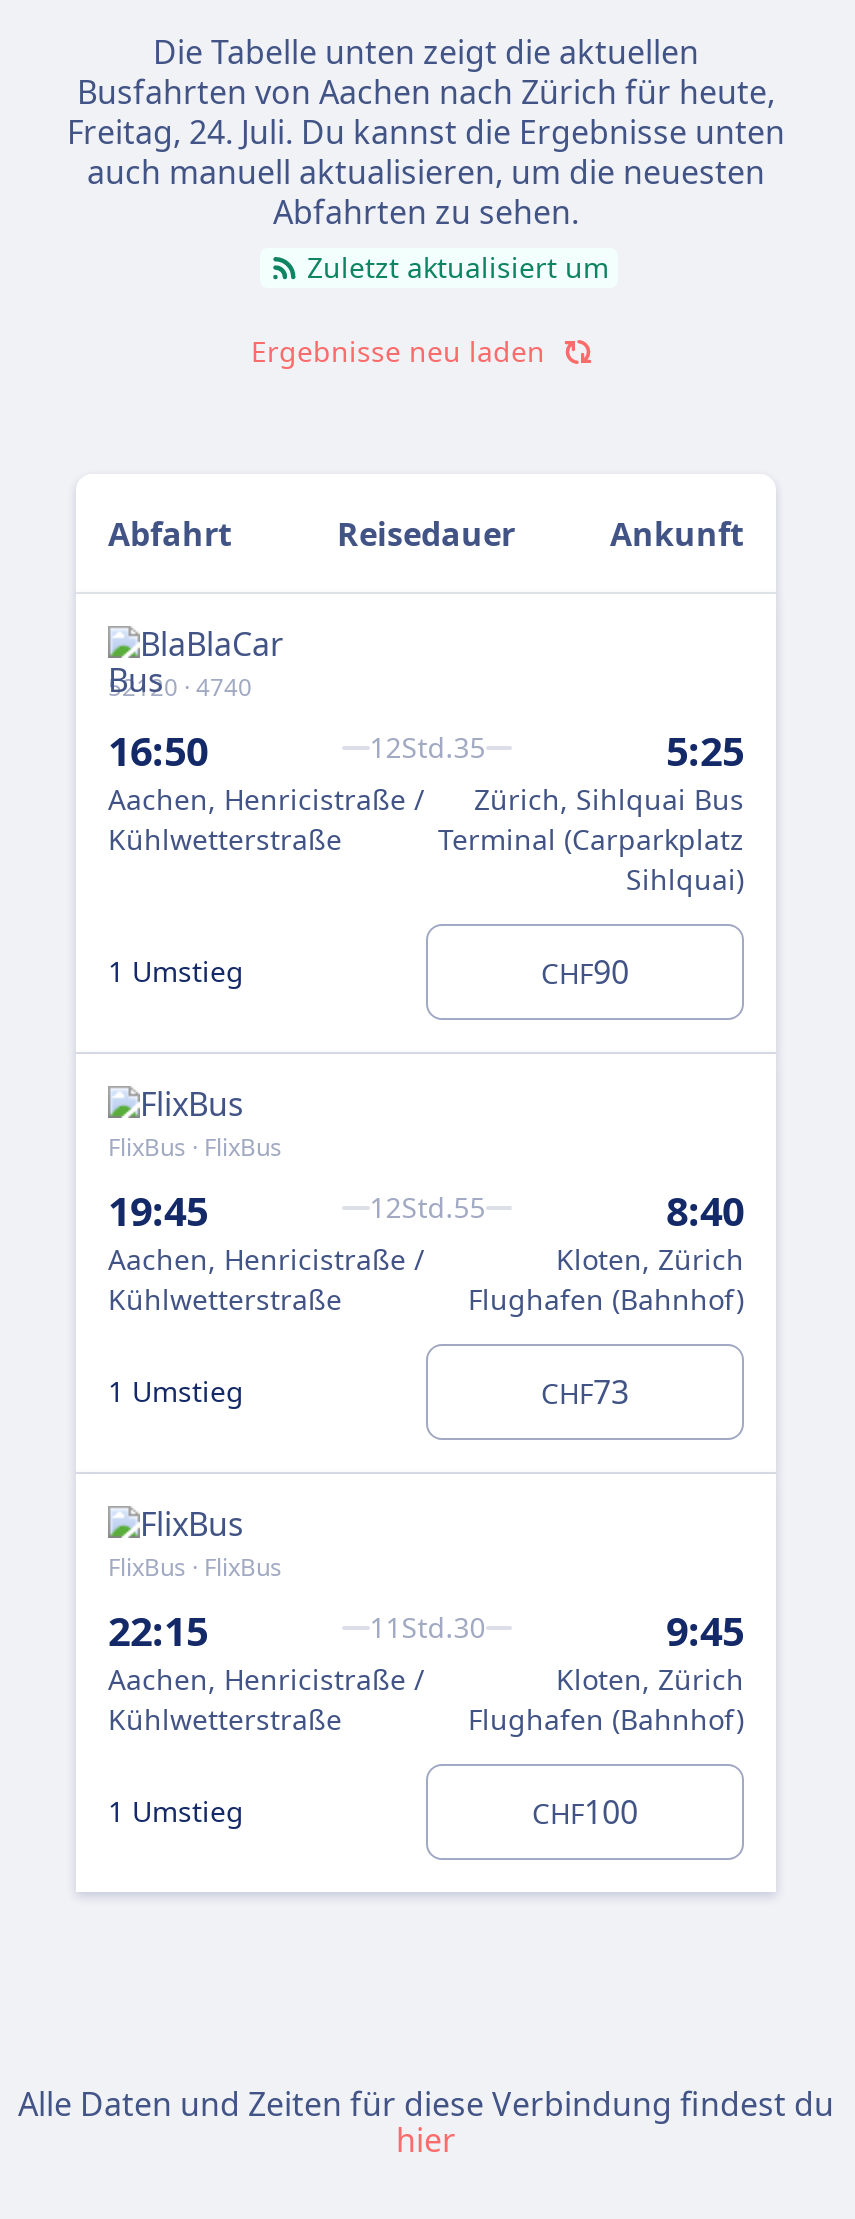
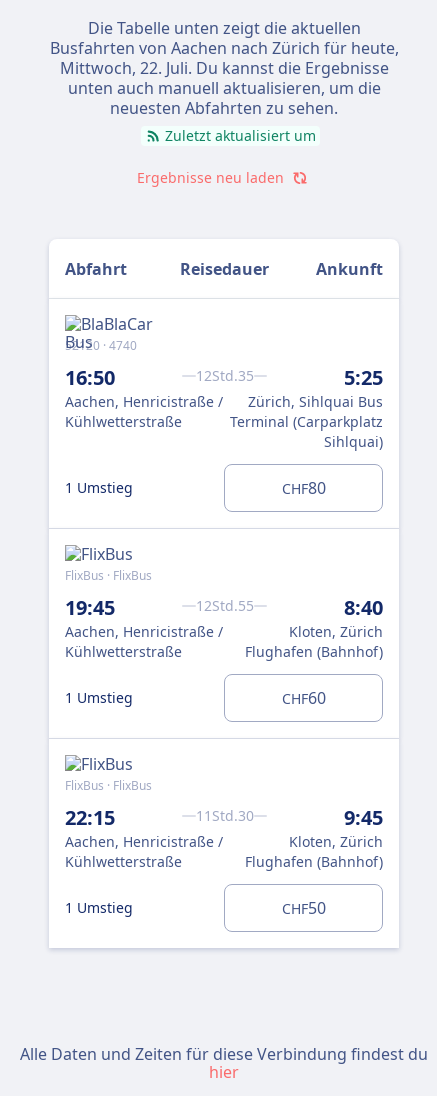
[67,110,785,234] Freitag, 24. Juli. Du kannst die Ergebnisse unten | auch manuell aktualisieren, um die neuesten | Abfahrten zu sehen. -> [59,57,388,119] Mittwoch, 22. Juli. Du kannst die Ergebnisse | unten auch manuell aktualisieren, um die | neuesten Abfahrten zu sehen.
[541,949,629,993] CHF90 -> [281,476,325,498] CHF80
[541,1369,629,1413] CHF73 -> [281,686,325,708] CHF60
[532,1789,638,1833] CHF100 -> [281,896,325,918] CHF50

